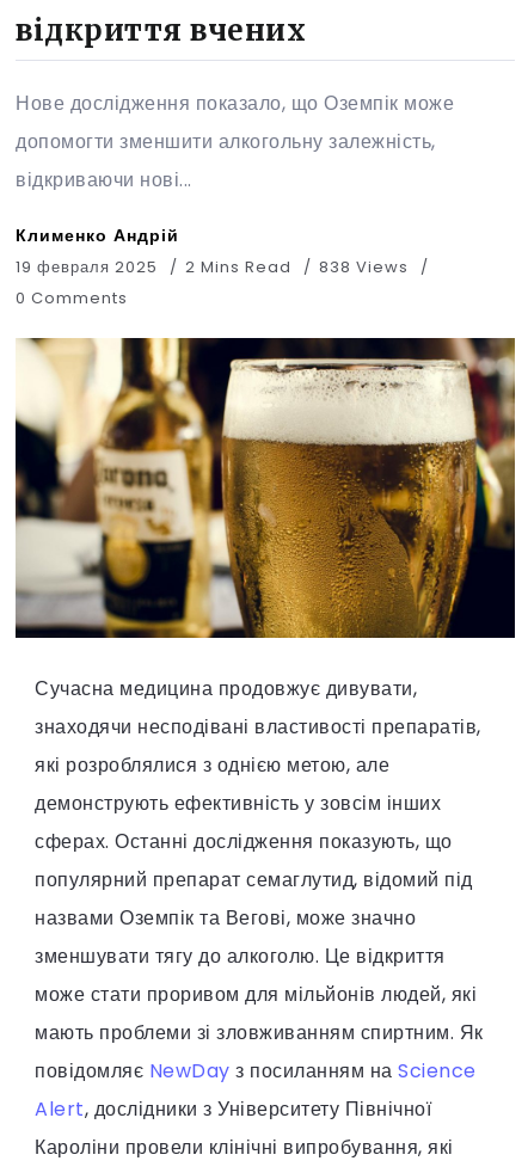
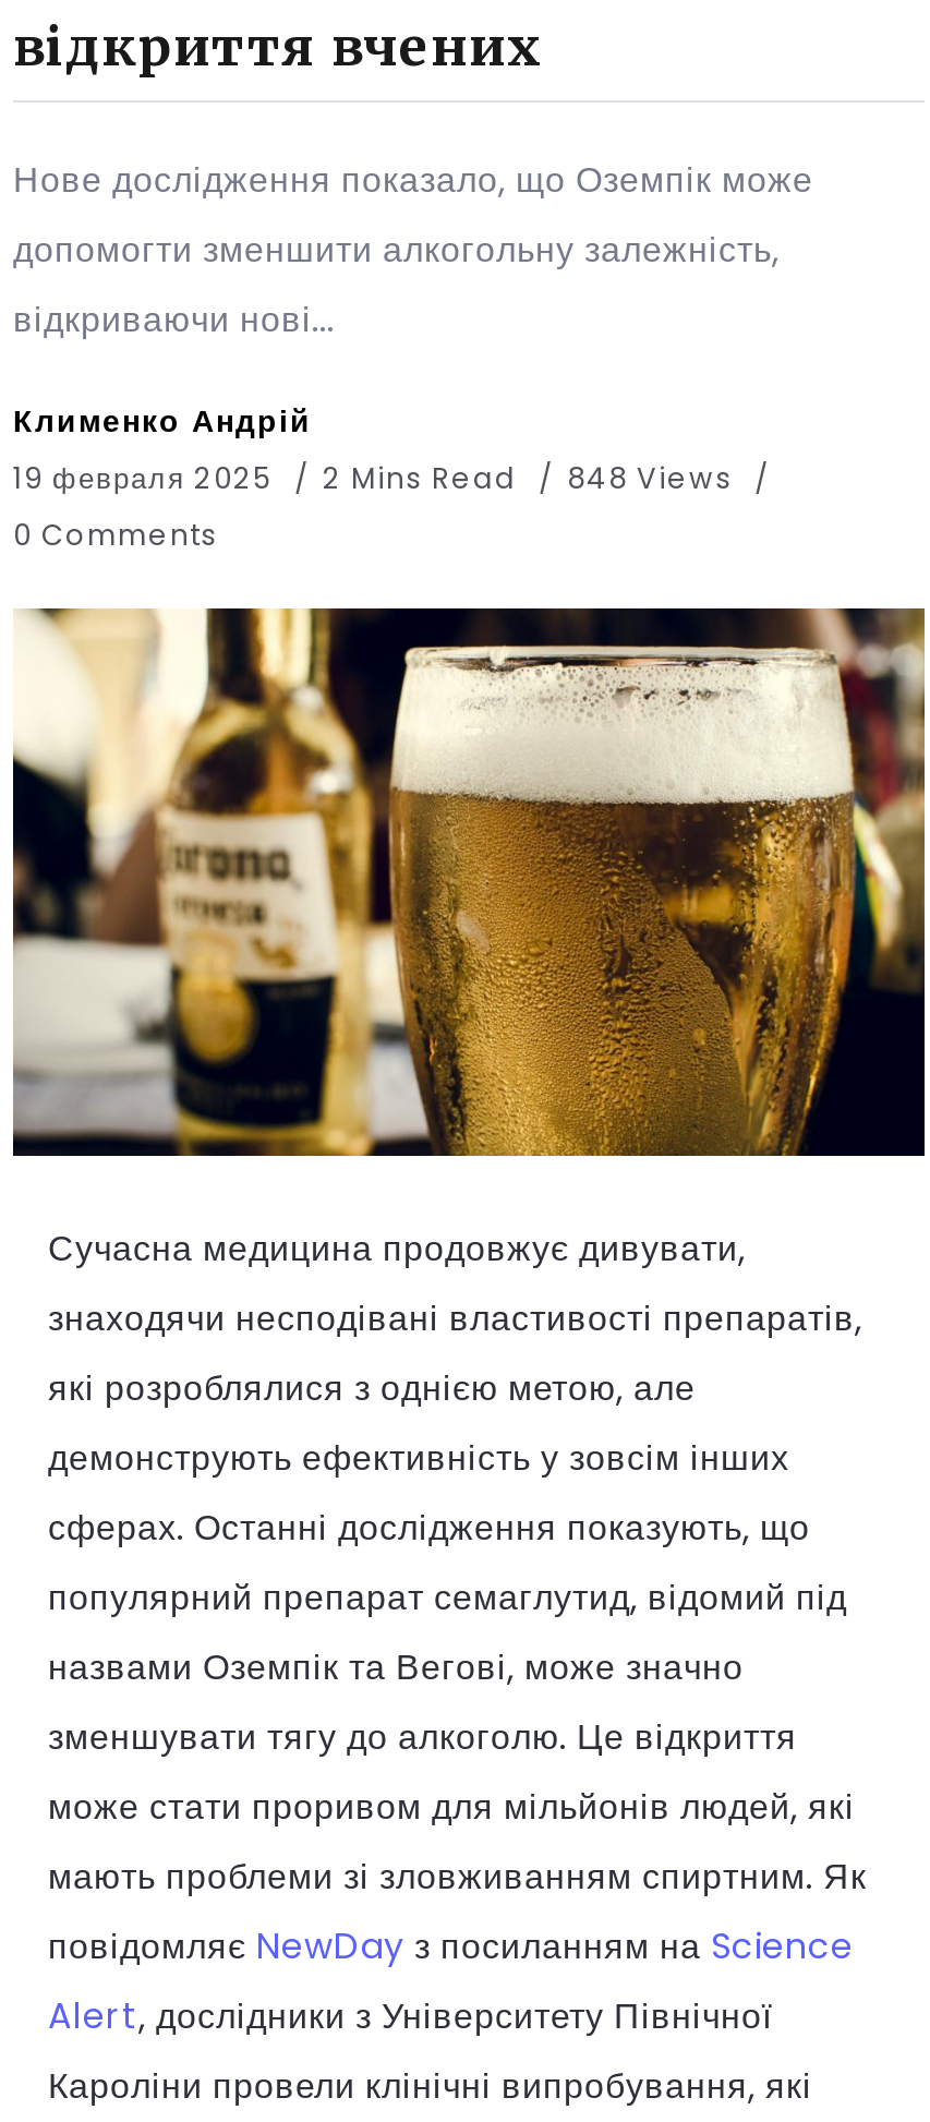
[16,256,409,278] 19 февраля 2025 2 Mins Read 838 Views -> [13,458,733,499] 19 февраля 2025 2 Mins Read 848 Views

